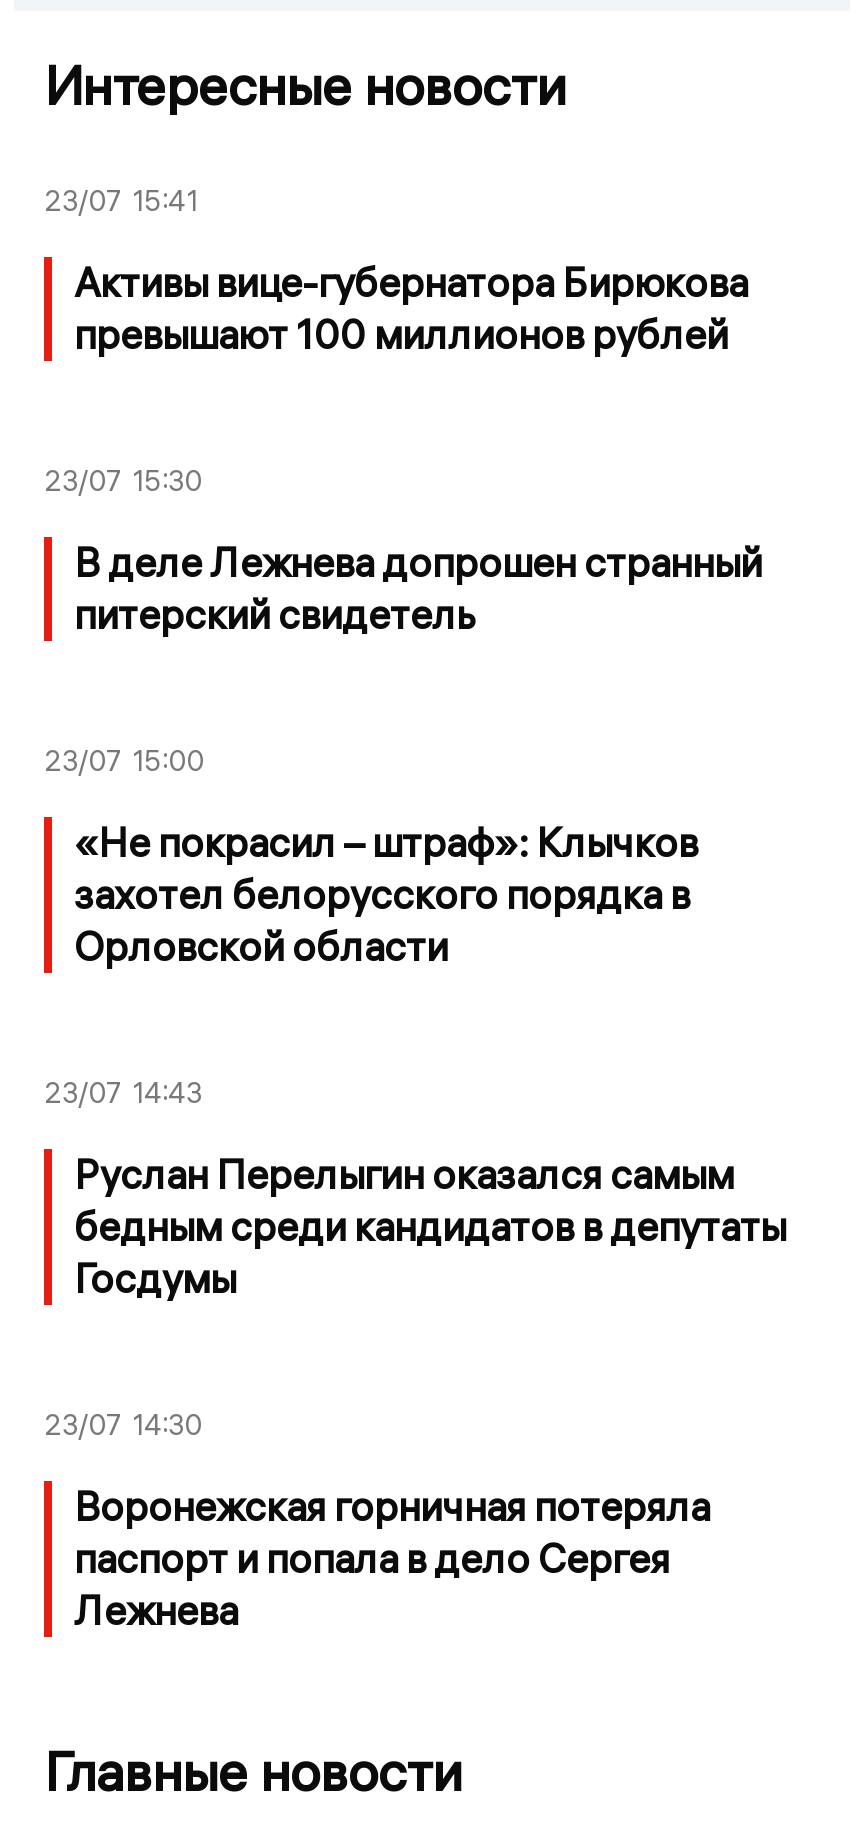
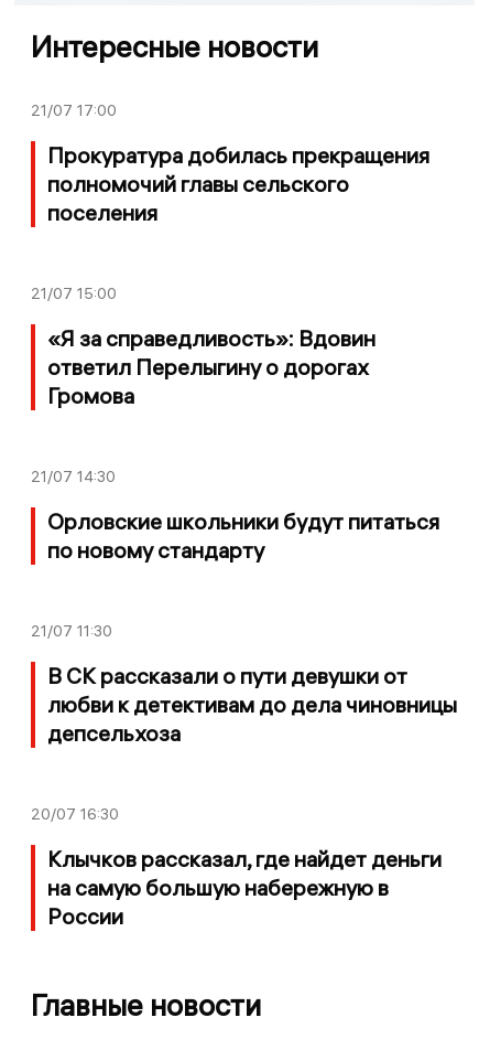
[44,184,198,220] 23/07 15:41 -> [31,101,117,121] 21/07 17:00
[74,258,748,360] Активы вице-губернатора Бирюкова | превышают 100 миллионов рублей -> [47,142,429,227] Прокуратура добилась прекращения | полномочий главы сельского | поселения
[44,464,202,500] 23/07 15:30 -> [31,284,117,304] 21/07 15:00
[74,538,762,640] В деле Лежнева допрошен странный | питерский свидетель -> [47,325,375,410] «Я за справедливость»: Вдовин | ответил Перелыгину о дорогах | Громова
[44,744,204,780] 23/07 15:00 -> [31,467,116,487] 21/07 14:30
[74,818,698,972] «Не покрасил – штраф»: Клычков | захотел белорусского порядка в | Орловской области -> [47,508,439,564] Орловские школьники будут питаться | по новому стандарту
[44,1076,202,1112] 23/07 14:43 -> [31,622,112,641] 21/07 11:30
[74,1150,786,1304] Руслан Перелыгин оказался самым | бедным среди кандидатов в депутаты | Госдумы -> [47,662,457,747] В СК рассказали о пути девушки от | любви к детективам до дела чиновницы | депсельхоза
[44,1408,202,1444] 23/07 14:30 -> [31,805,119,824] 20/07 16:30
[74,1482,710,1636] Воронежская горничная потеряла | паспорт и попала в дело Сергея | Лежнева -> [47,845,442,930] Клычков рассказал, где найдет деньги | на самую большую набережную в | России

